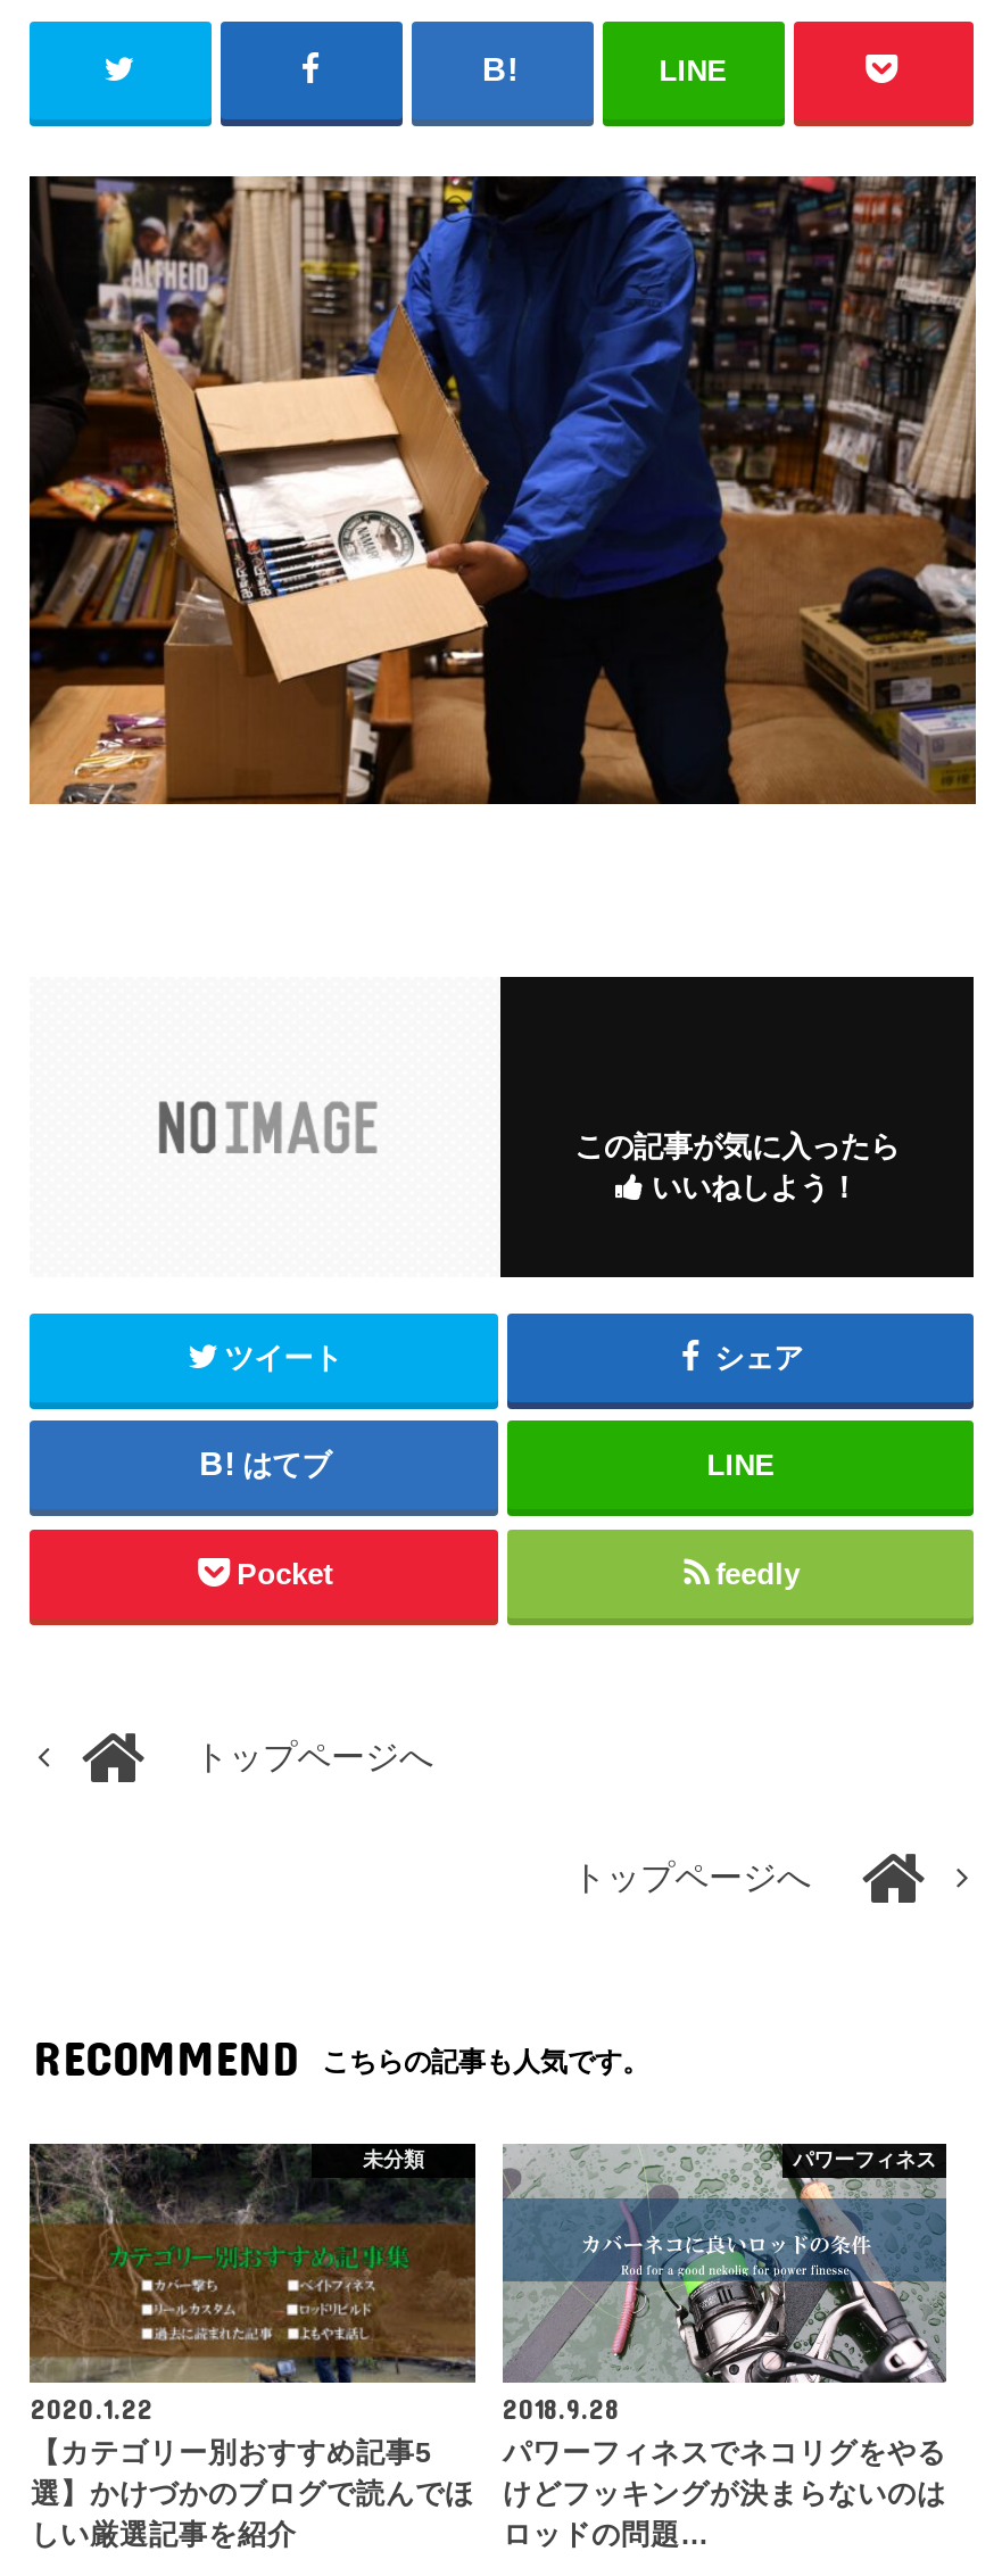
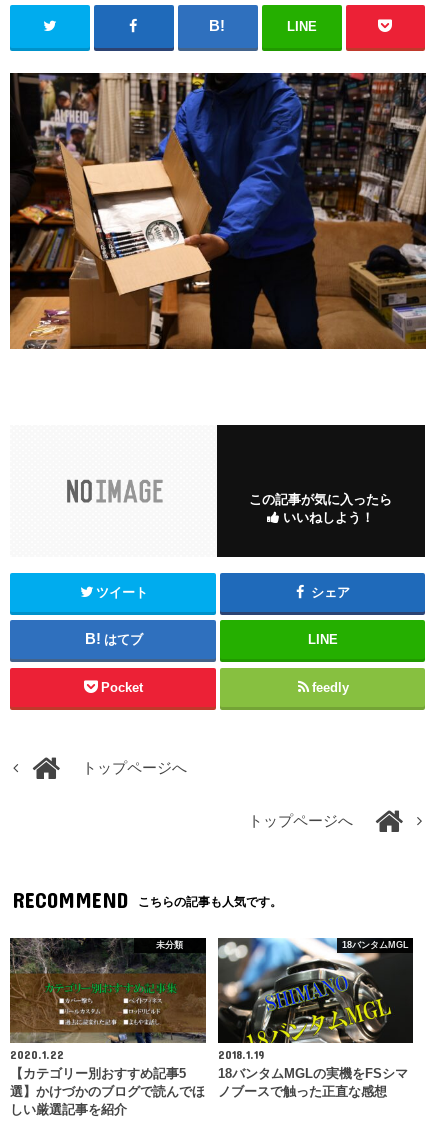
[503,2144,949,2385] [image] | パワーフィネス -> [218,938,414,1044] [image] | 18バンタムMGL
[503,2393,946,2552] 2018.9.28 | パワーフィネスでネコリグをやる | けどフッキングが決まらないのは | ロッドの問題… -> [218,1047,408,1099] 2018.1.19 | 18バンタムMGLの実機をFSシマ | ノブースで触った正直な感想

